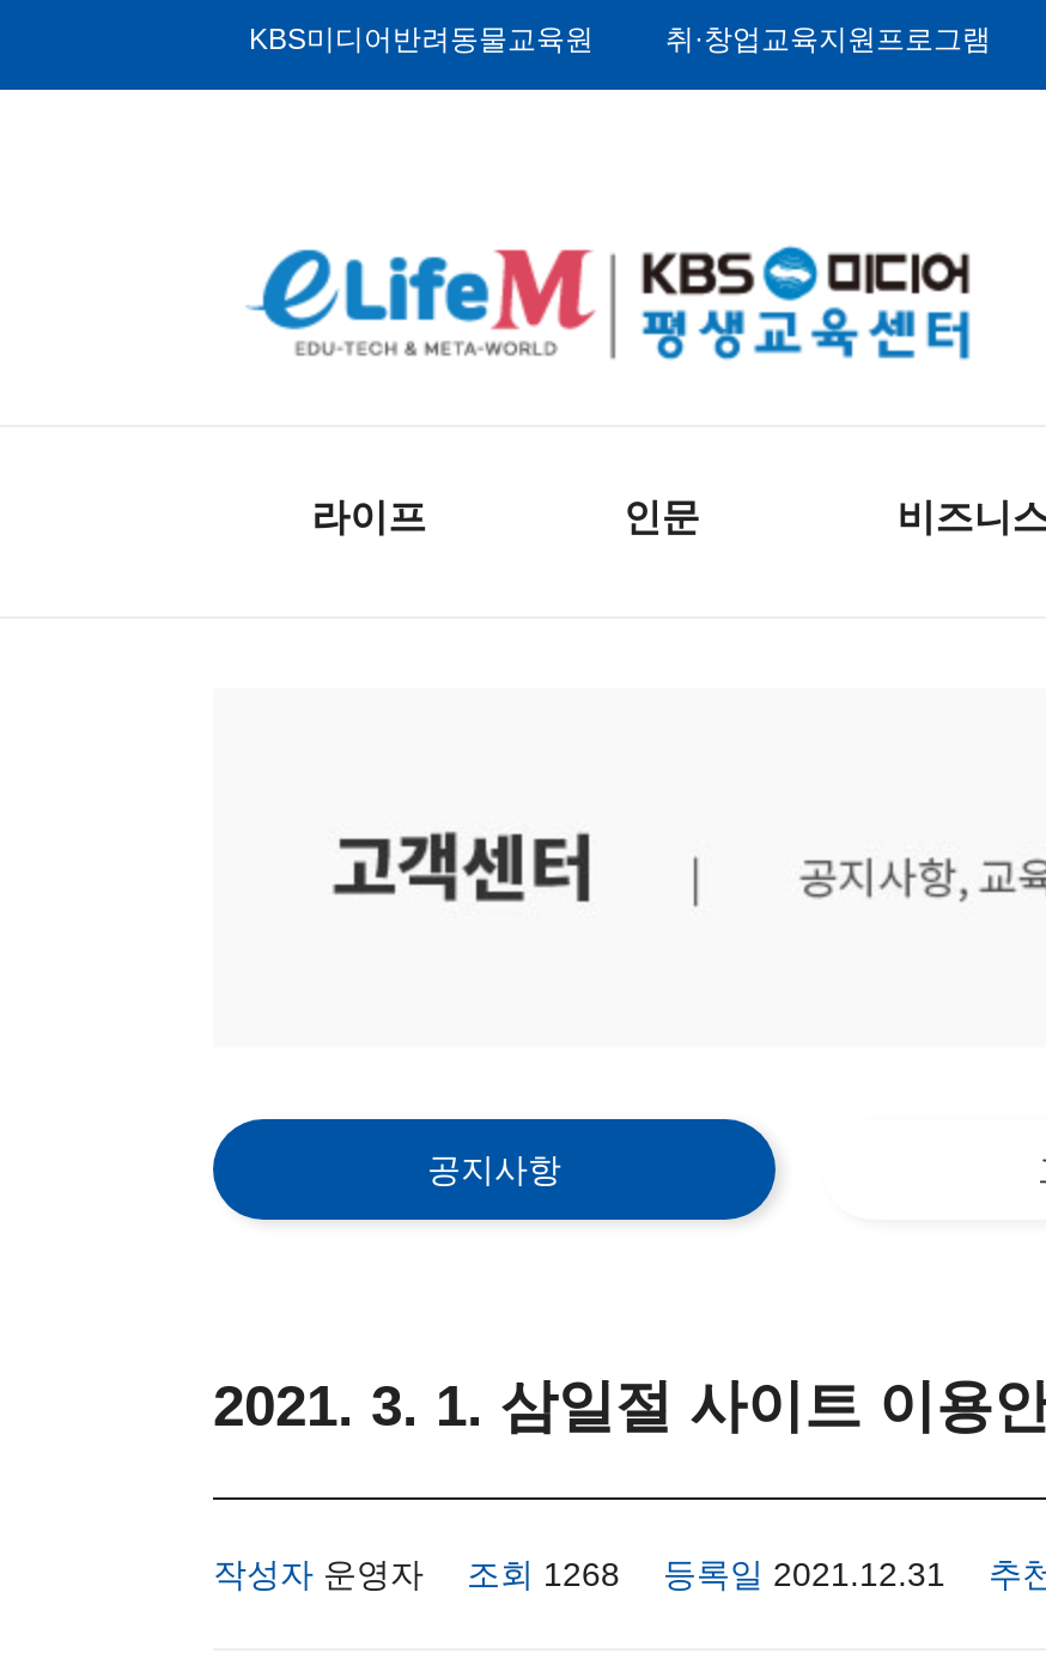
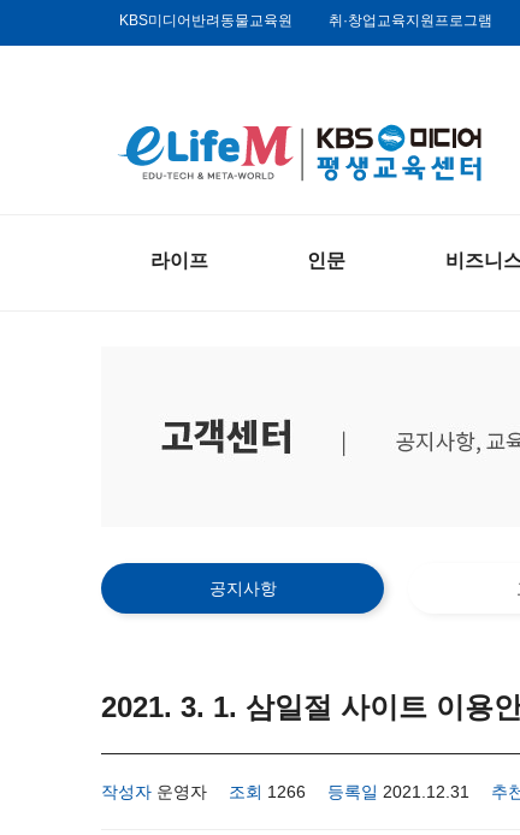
[467,1555,620,1593] 조회 1268 -> [229,782,306,801] 조회 1266

